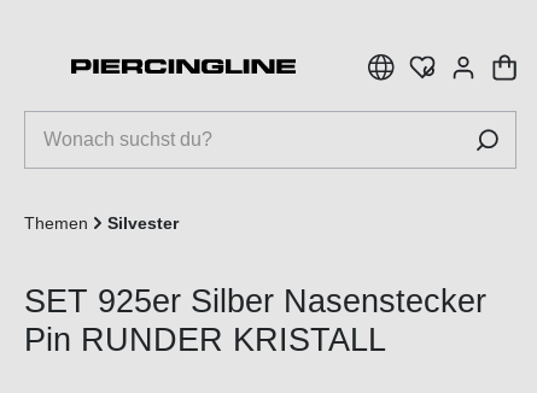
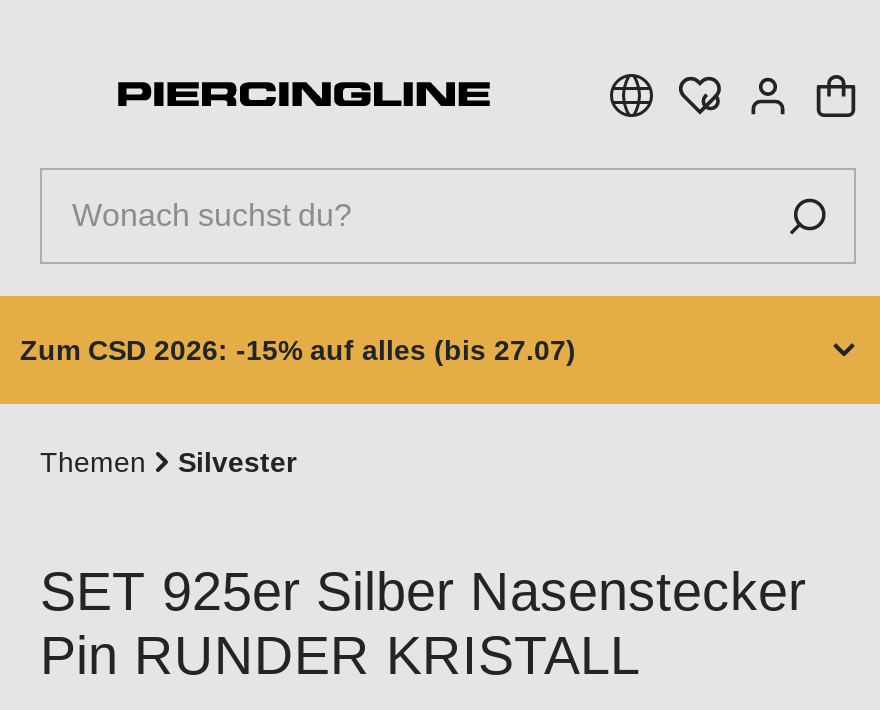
none -> [20,334,576,366] Zum CSD 2026: -15% auf alles (bis 27.07)

